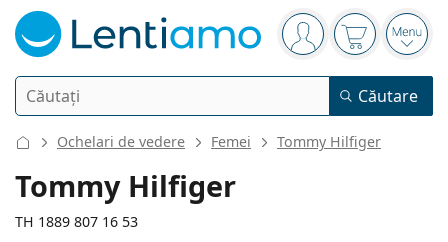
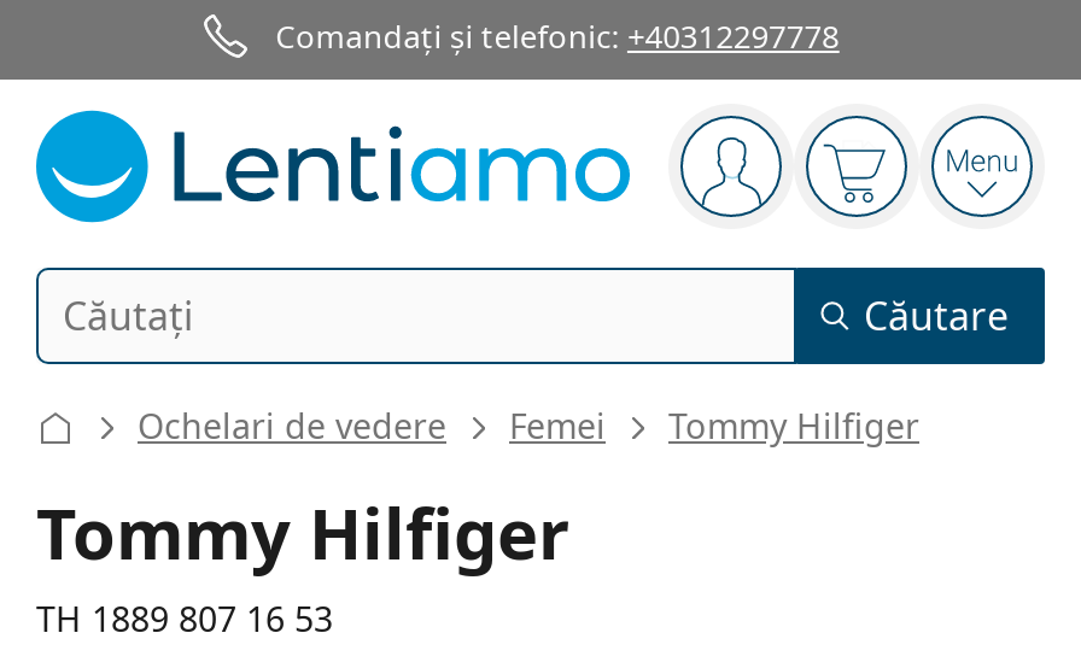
none -> [275,14,839,58] Comandați și telefonic: +40312297778

